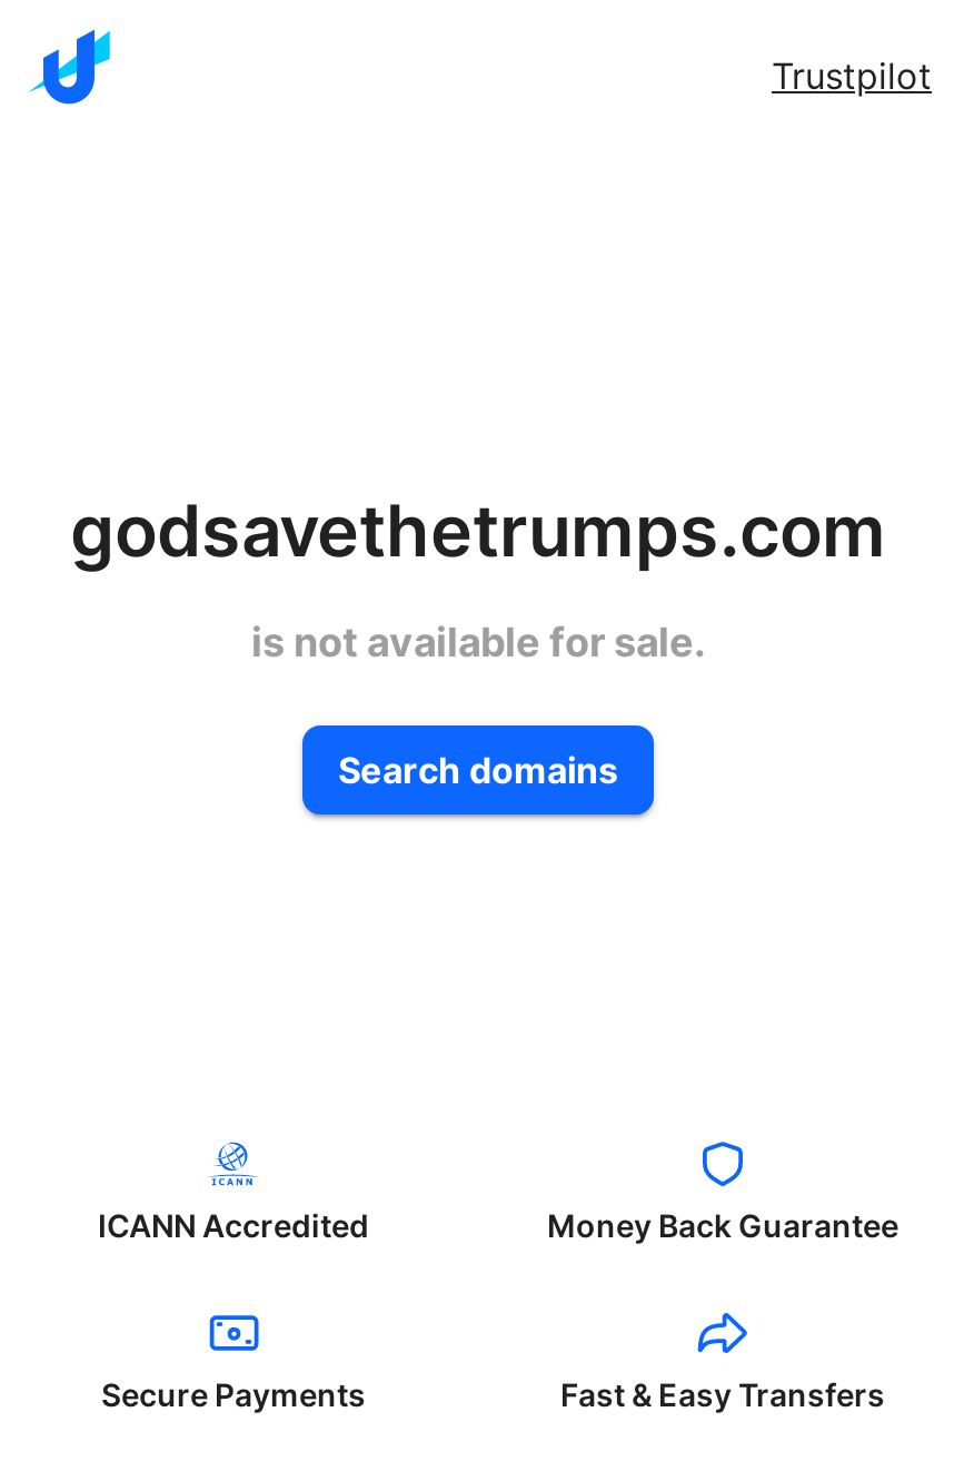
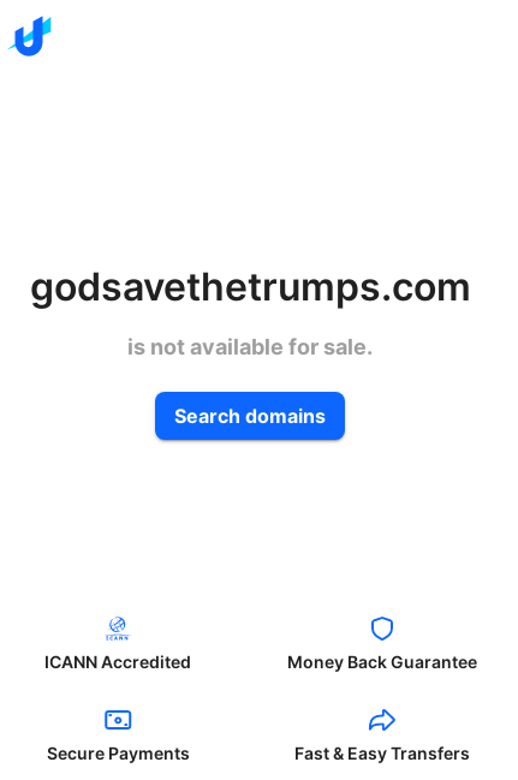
[772,53,932,98] Trustpilot -> none

